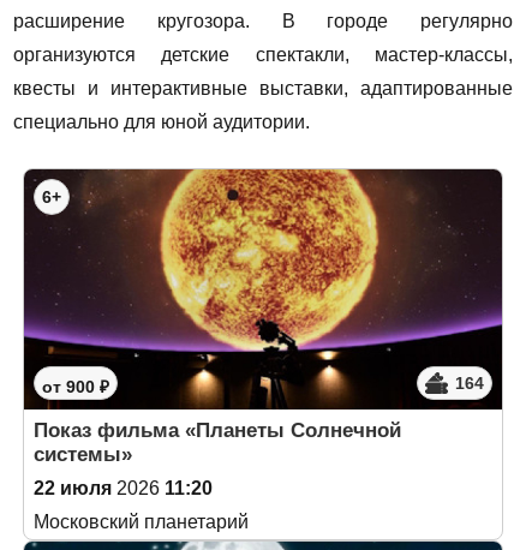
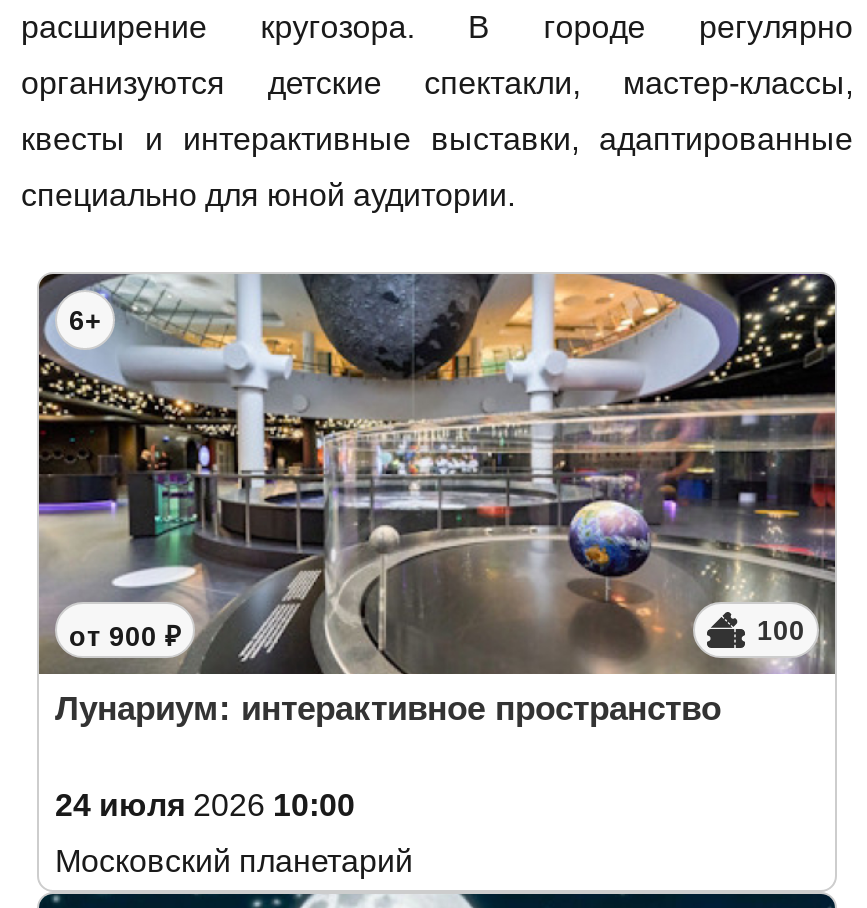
[23,168,503,411] [image] | 164 -> [37,272,837,676] [image] | 100
[34,419,401,466] Показ фильма «Планеты Солнечной | системы» -> [55,690,721,728] Лунариум: интерактивное пространство
[34,478,213,498] 22 июля 2026 11:20 -> [55,788,355,822] 24 июля 2026 10:00

